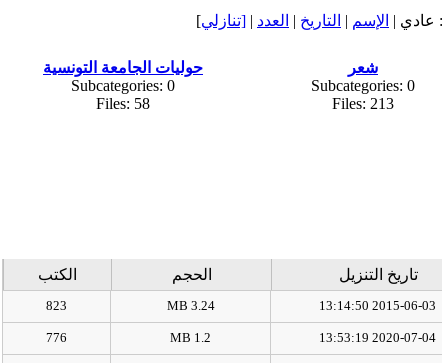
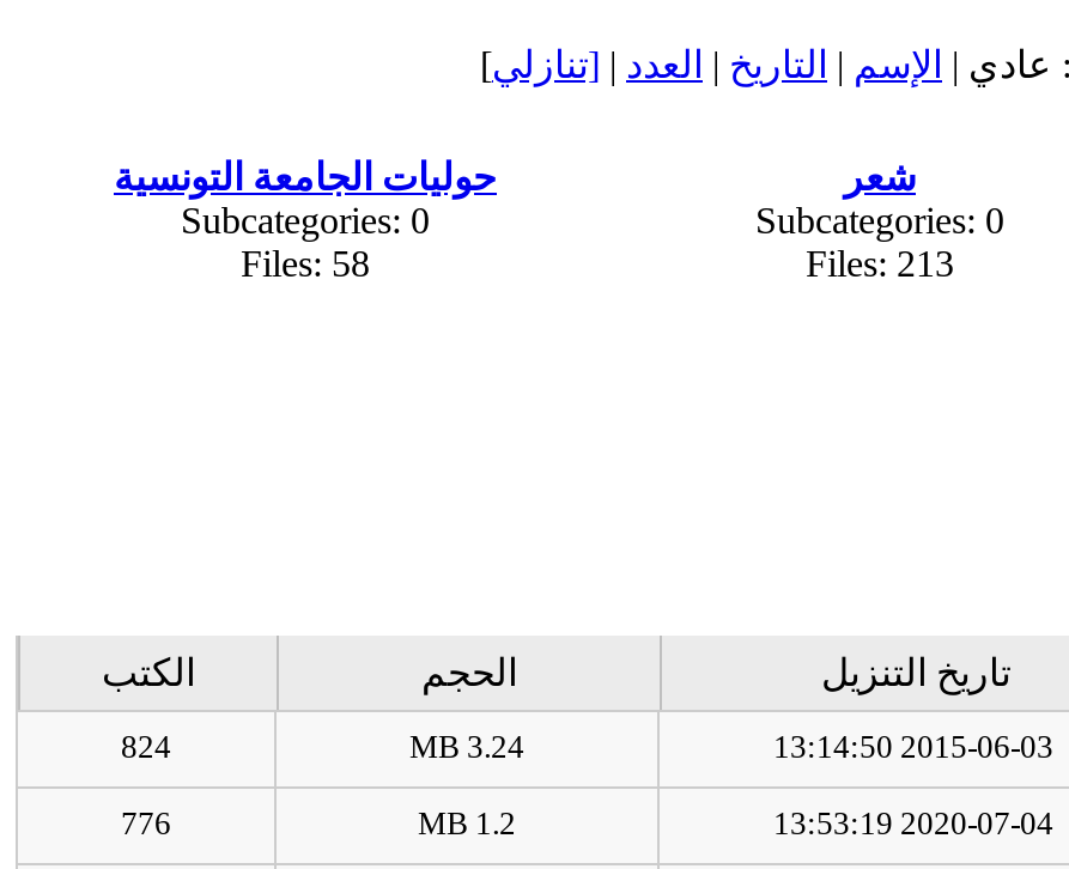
[46,298,67,313] 823 -> [121,729,171,765] 824

